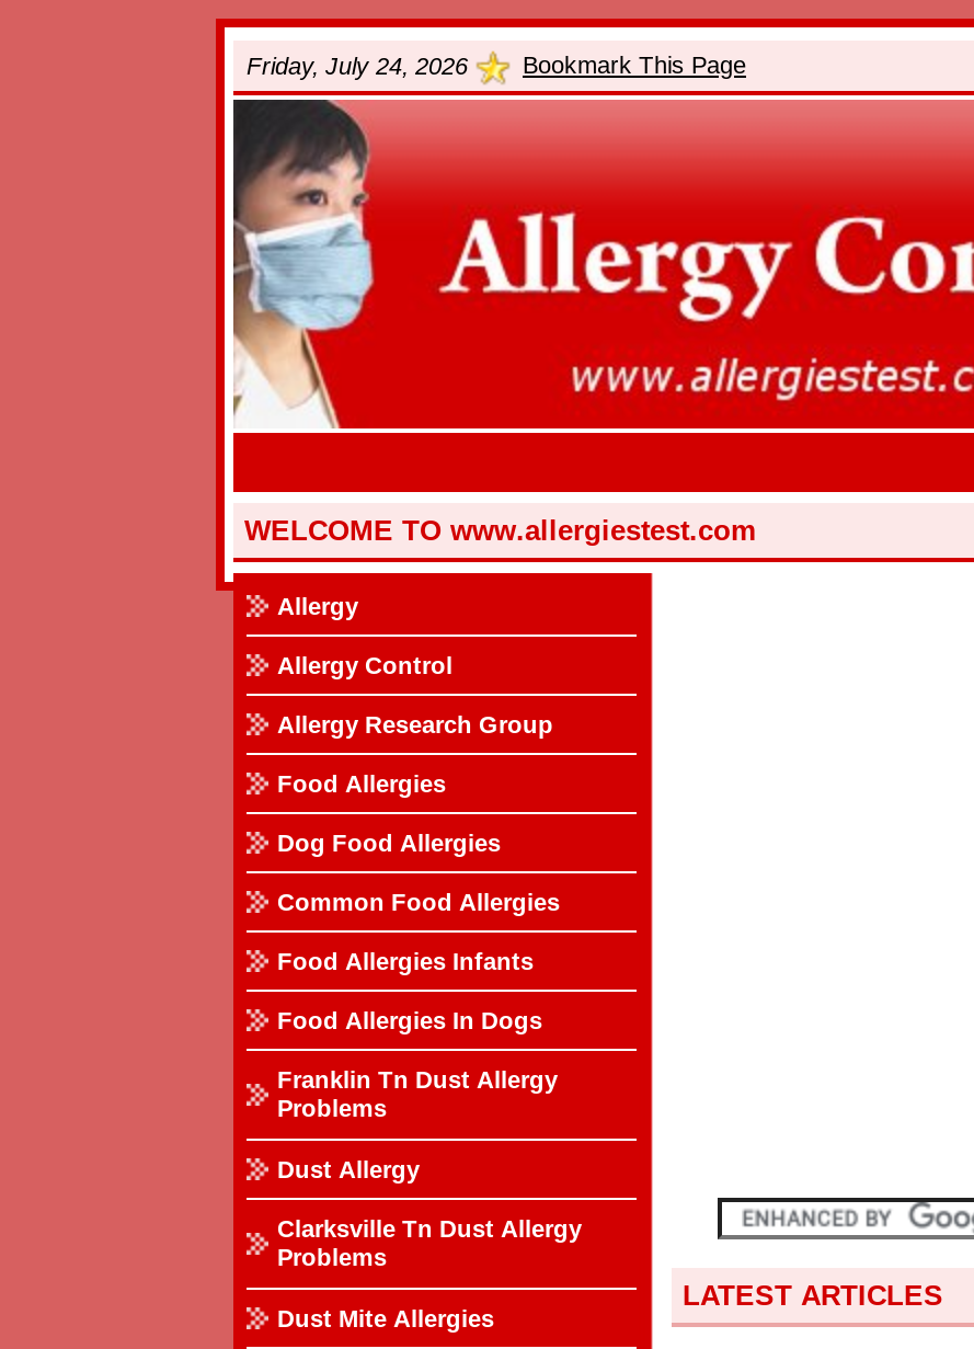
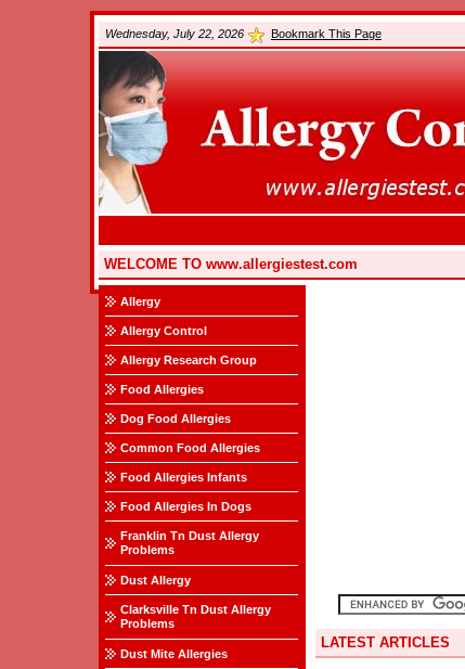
[247,52,468,79] Friday, July 24, 2026 -> [105,28,244,41] Wednesday, July 22, 2026

